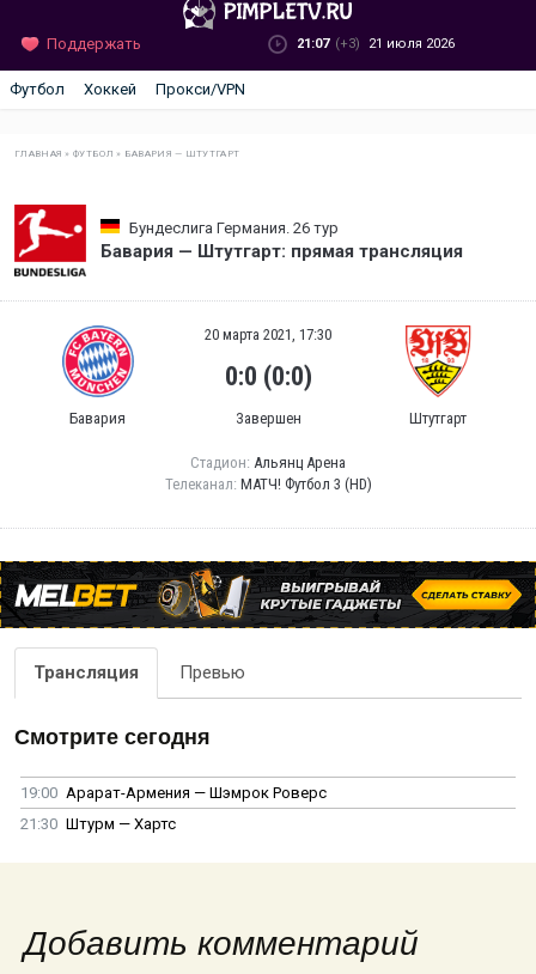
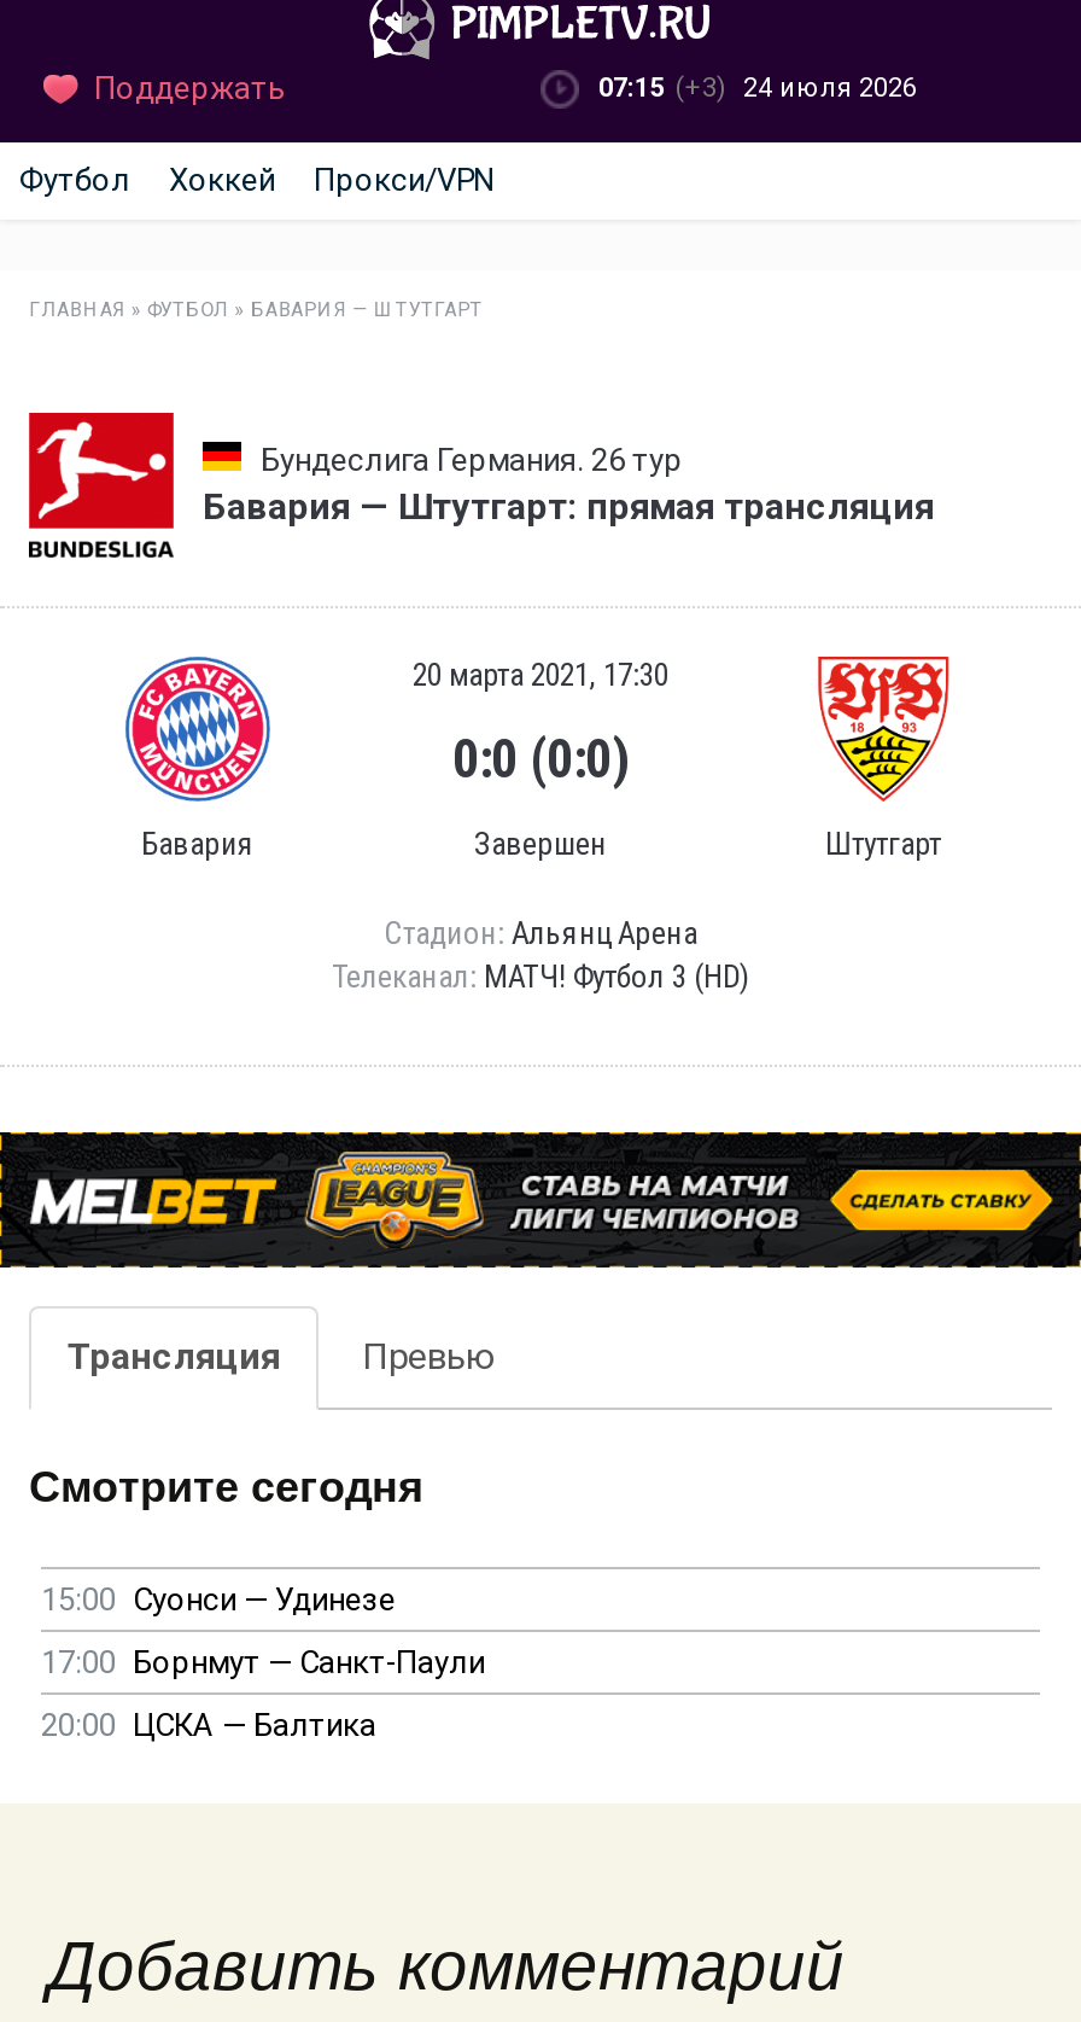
[297,36,455,51] 21:07 (+3) 21 июля 2026 -> [598,72,917,104] 07:15 (+3) 24 июля 2026
[152,568,402,620] [image] -> [304,1149,808,1248] [image]
[20,784,327,833] 19:00 Арарат-Армения — Шэмрок Роверс | 21:30 Штурм — Хартс -> [41,1581,485,1743] 15:00 Суонси — Удинезе | 17:00 Борнмут — Санкт-Паули | 20:00 ЦСКА — Балтика

